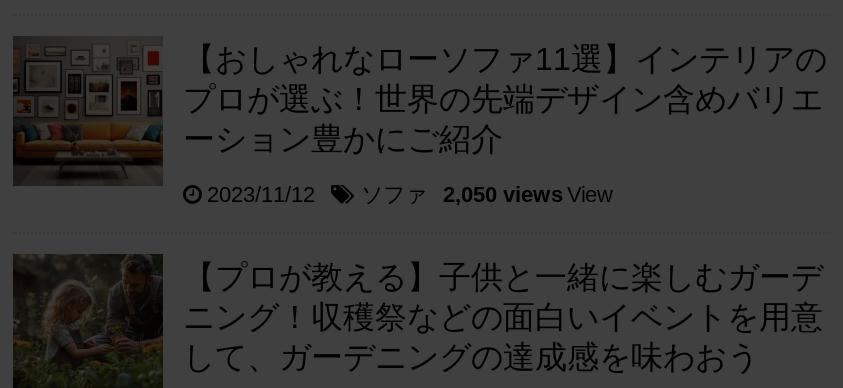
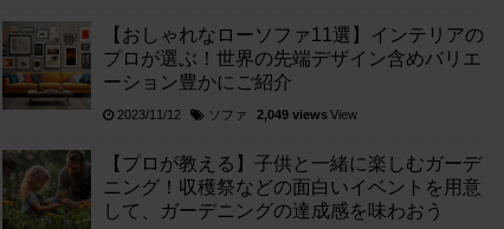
[201,182,613,207] 2023/11/12 ソファ 2,050 views View -> [114,107,357,122] 2023/11/12 ソファ 2,049 views View

